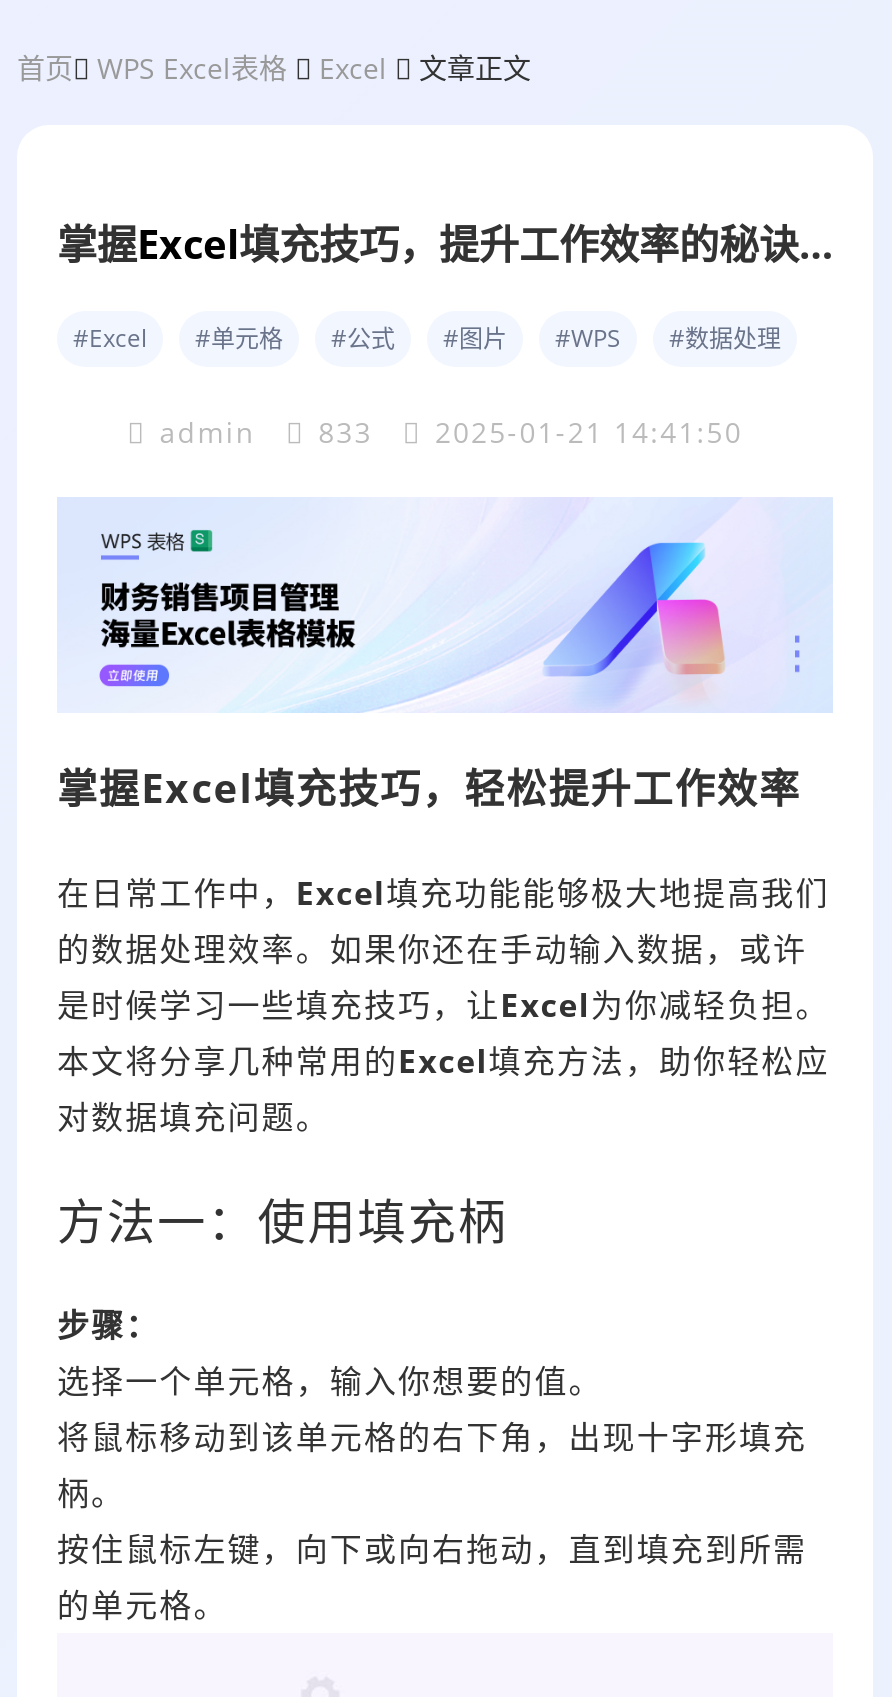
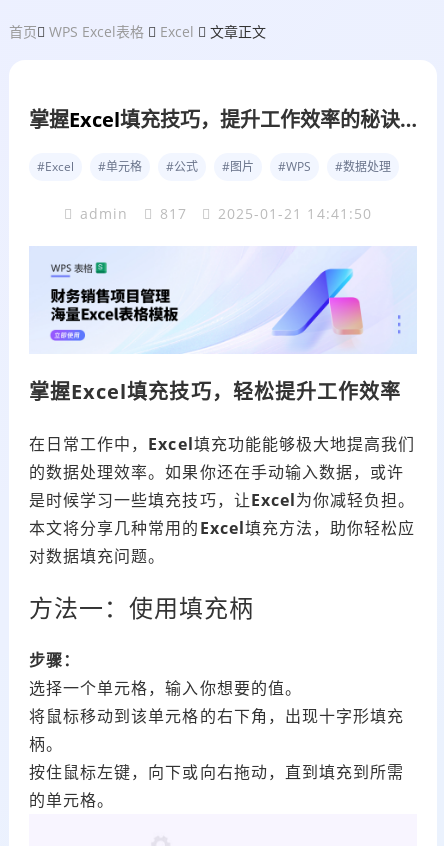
[149,413,743,451] admin 833 2025-01-21 14:41:50 -> [75,204,372,223] admin 817 2025-01-21 14:41:50

